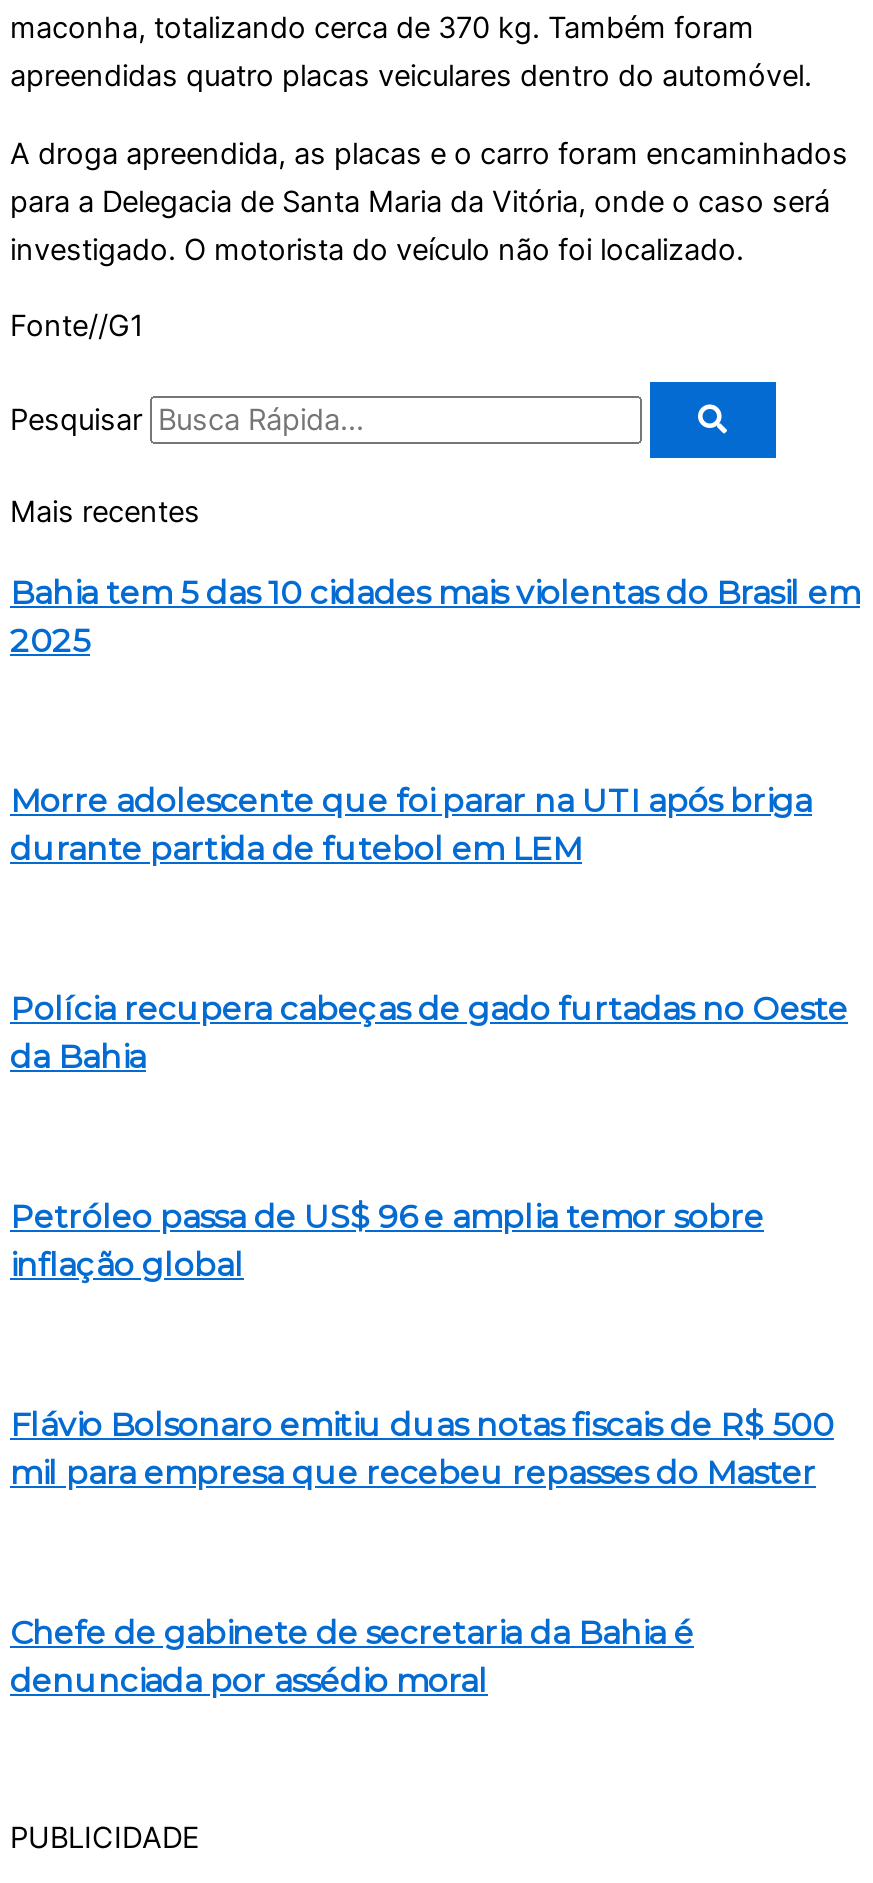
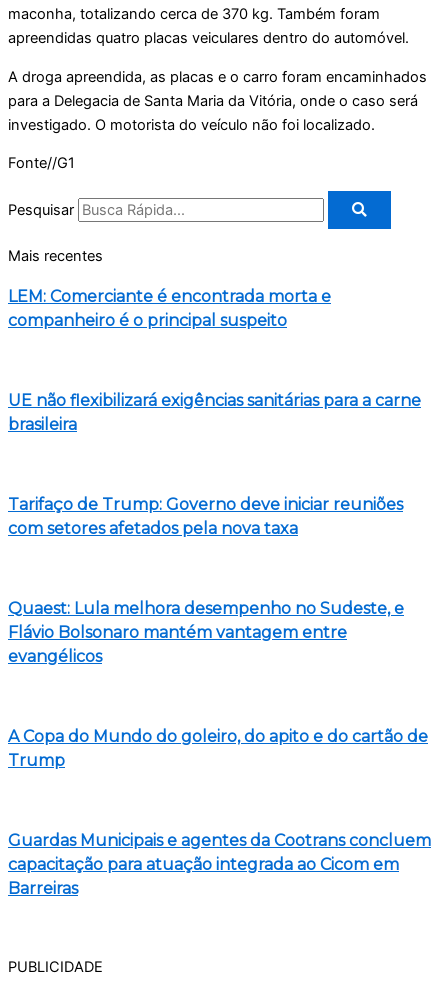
[10,574,860,660] Bahia tem 5 das 10 cidades mais violentas do Brasil em | 2025 -> [8,287,331,330] LEM: Comerciante é encontrada morta e | companheiro é o principal suspeito
[10,782,812,868] Morre adolescente que foi parar na UTI após briga | durante partida de futebol em LEM -> [8,391,421,434] UE não flexibilizará exigências sanitárias para a carne | brasileira
[10,990,848,1076] Polícia recupera cabeças de gado furtadas no Oeste | da Bahia -> [8,495,403,538] Tarifaço de Trump: Governo deve iniciar reuniões | com setores afetados pela nova taxa
[10,1198,764,1284] Petróleo passa de US$ 96 e amplia temor sobre | inflação global -> [8,599,404,666] Quaest: Lula melhora desempenho no Sudeste, e | Flávio Bolsonaro mantém vantagem entre | evangélicos
[10,1406,834,1492] Flávio Bolsonaro emitiu duas notas fiscais de R$ 500 | mil para empresa que recebeu repasses do Master -> [8,727,428,770] A Copa do Mundo do goleiro, do apito e do cartão de | Trump
[10,1614,694,1700] Chefe de gabinete de secretaria da Bahia é | denunciada por assédio moral -> [8,831,431,898] Guardas Municipais e agentes da Cootrans concluem | capacitação para atuação integrada ao Cicom em | Barreiras

